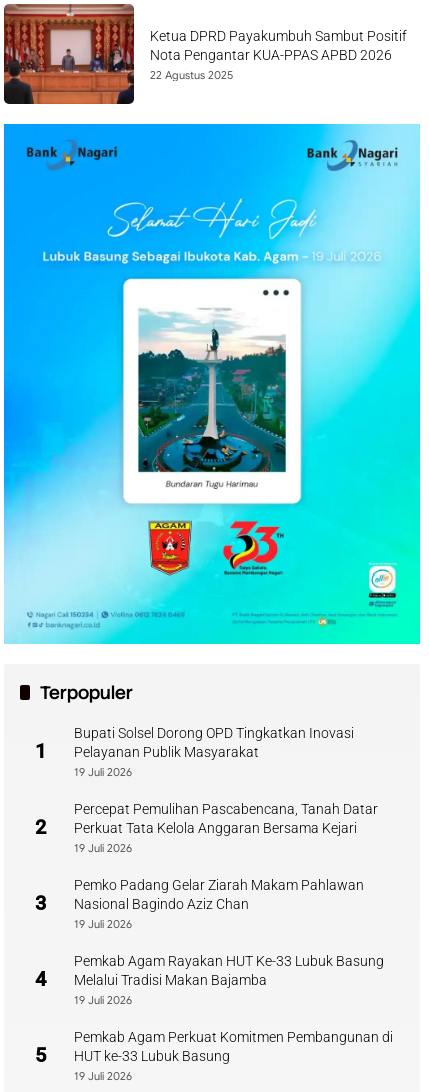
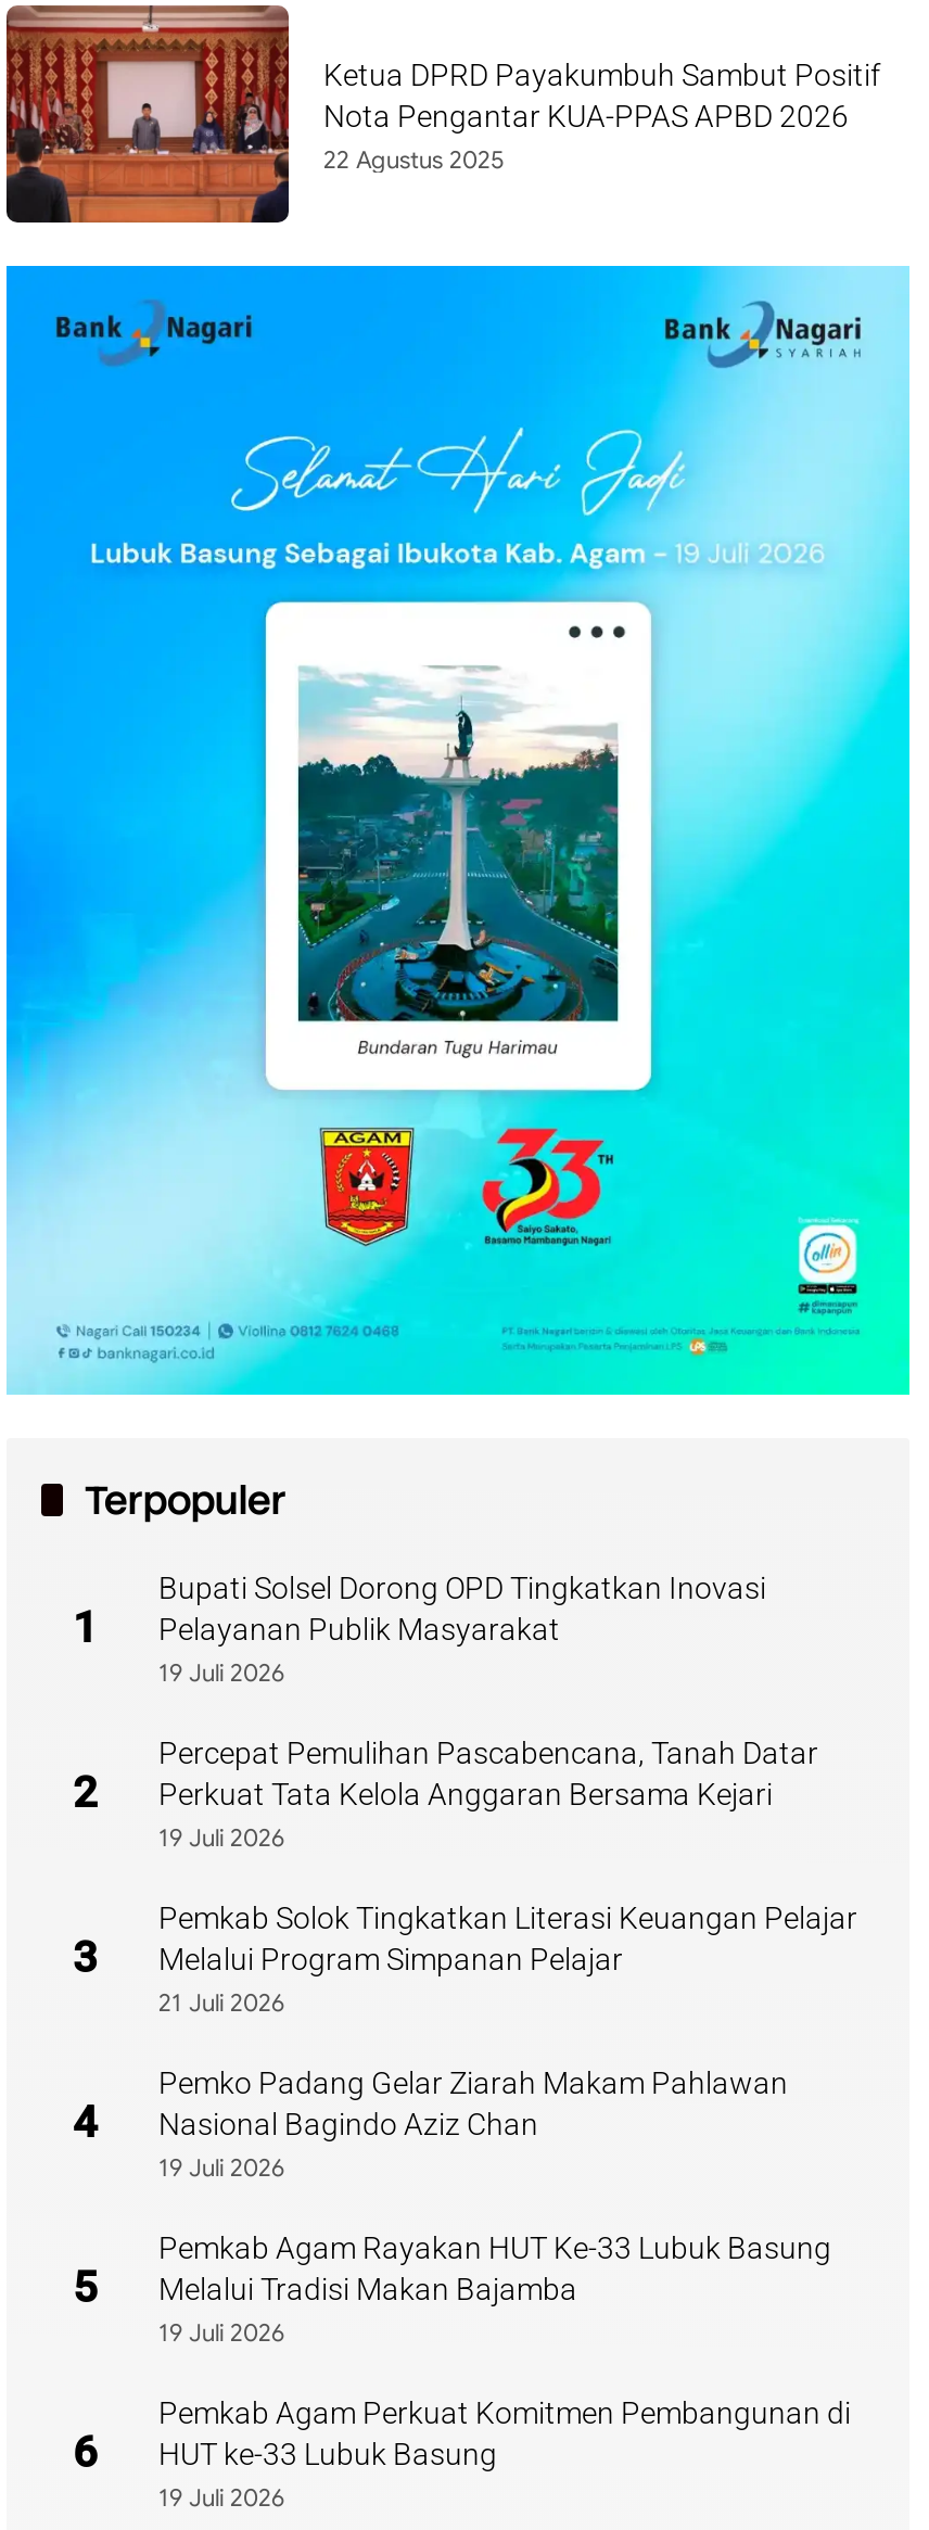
none -> [73,1900,857,2148] Pemkab Solok Tingkatkan Literasi Keuangan Pelajar | Melalui Program Simpanan Pelajar | 21 Juli 2026 | 4
[34,967,267,991] 4 Melalui Tradisi Makan Bajamba -> [73,2261,577,2313] 5 Melalui Tradisi Makan Bajamba
[34,1043,230,1067] 5 HUT ke-33 Lubuk Basung -> [73,2426,497,2478] 6 HUT ke-33 Lubuk Basung

